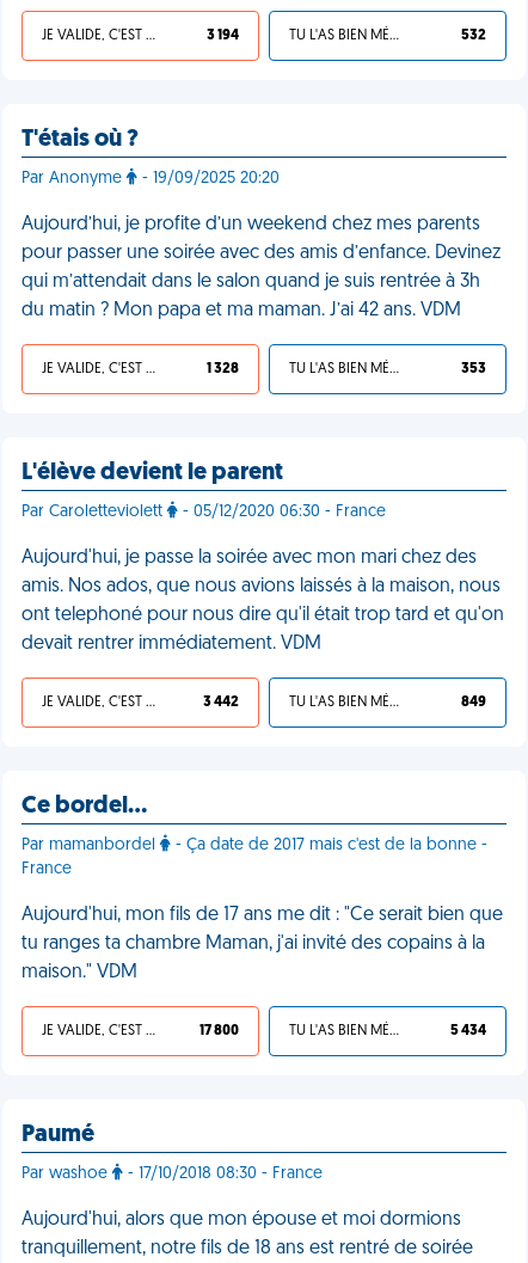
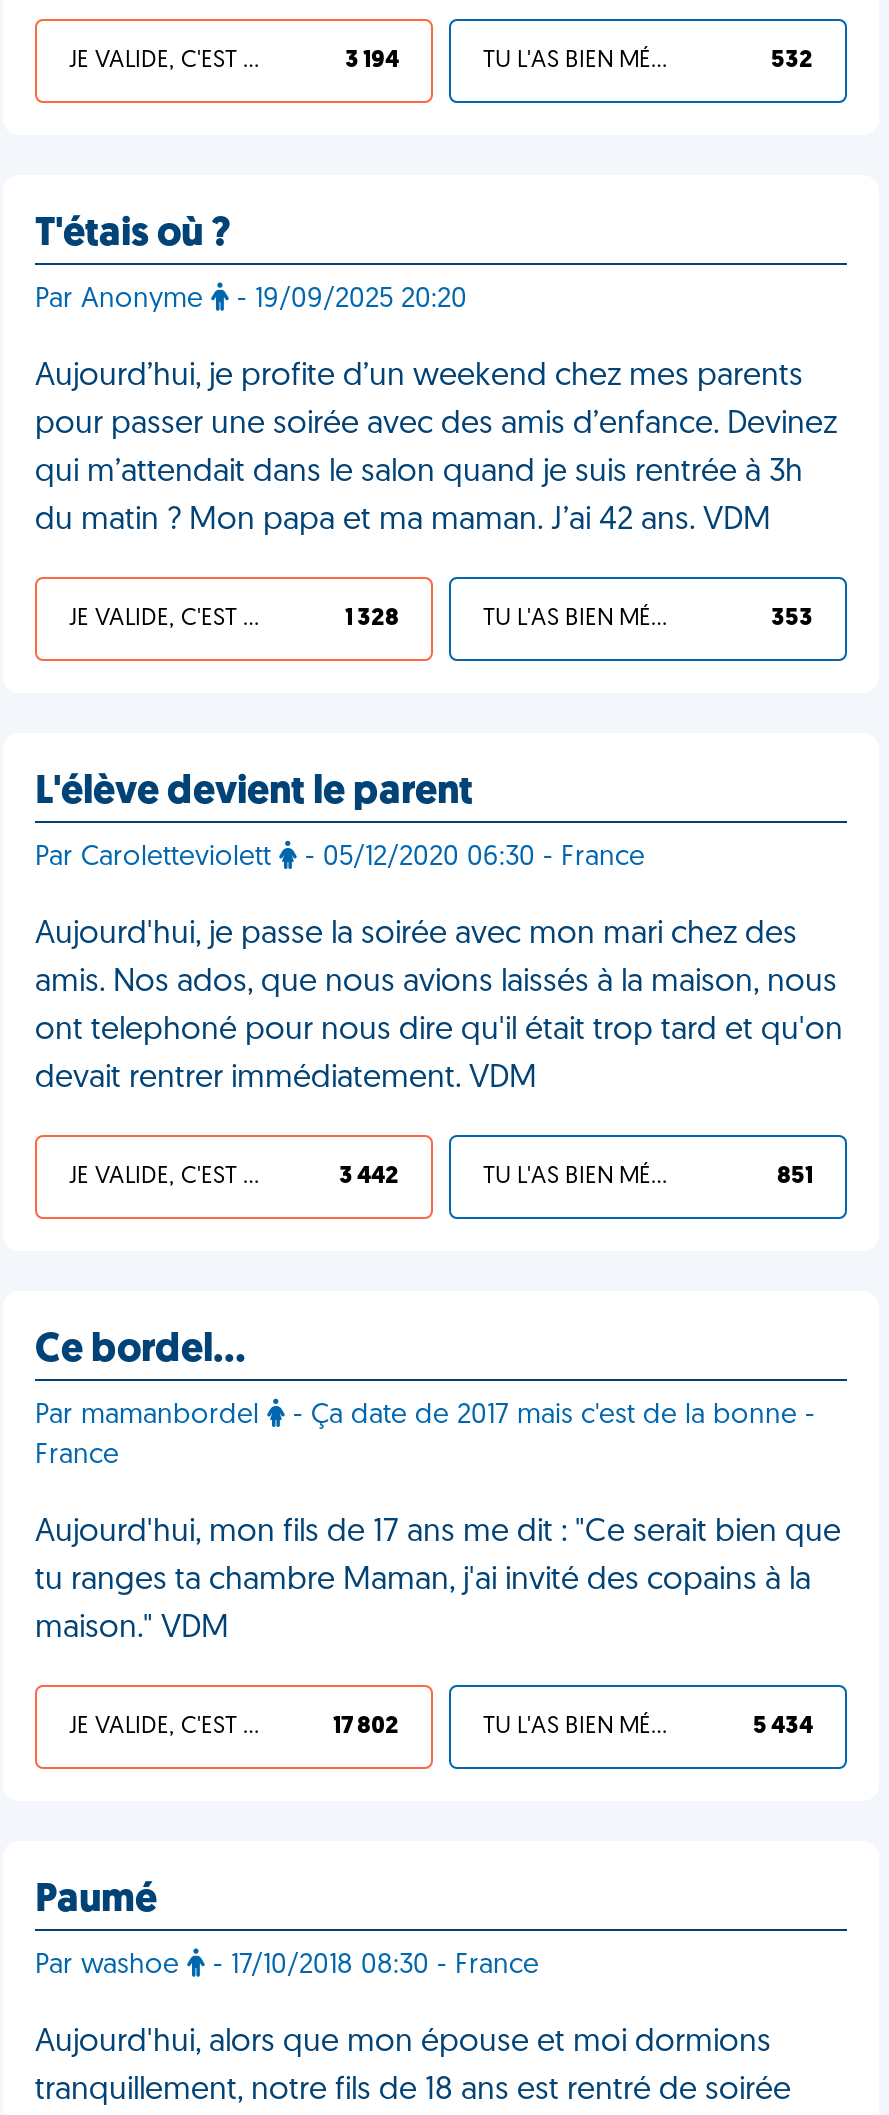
[461,695,486,710] 849 -> [777,1165,813,1189] 851
[199,1024,239,1038] 17 800 -> [333,1715,399,1739] 17 802

